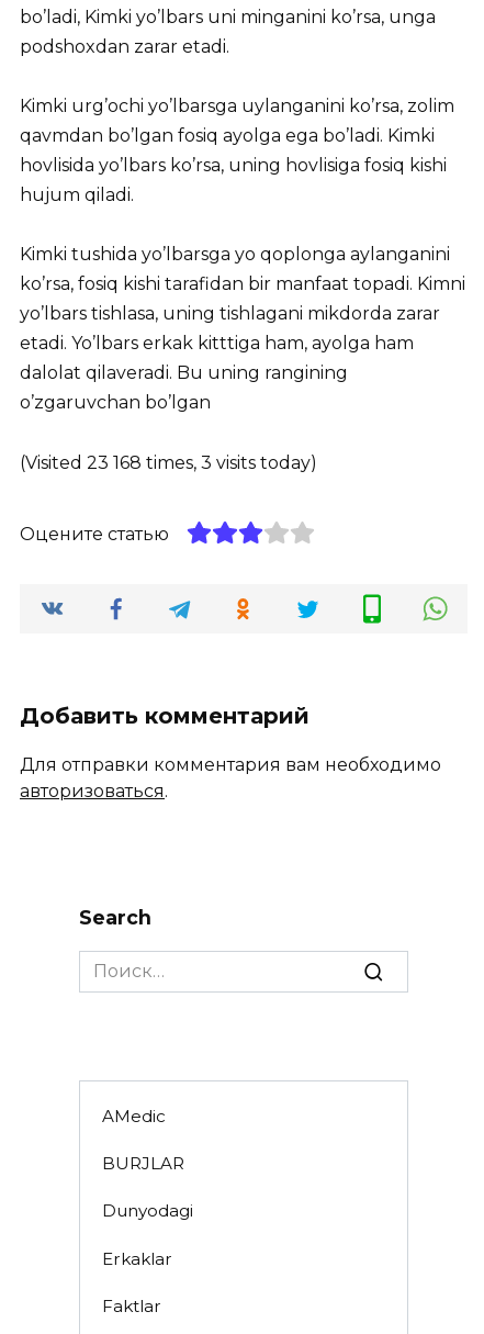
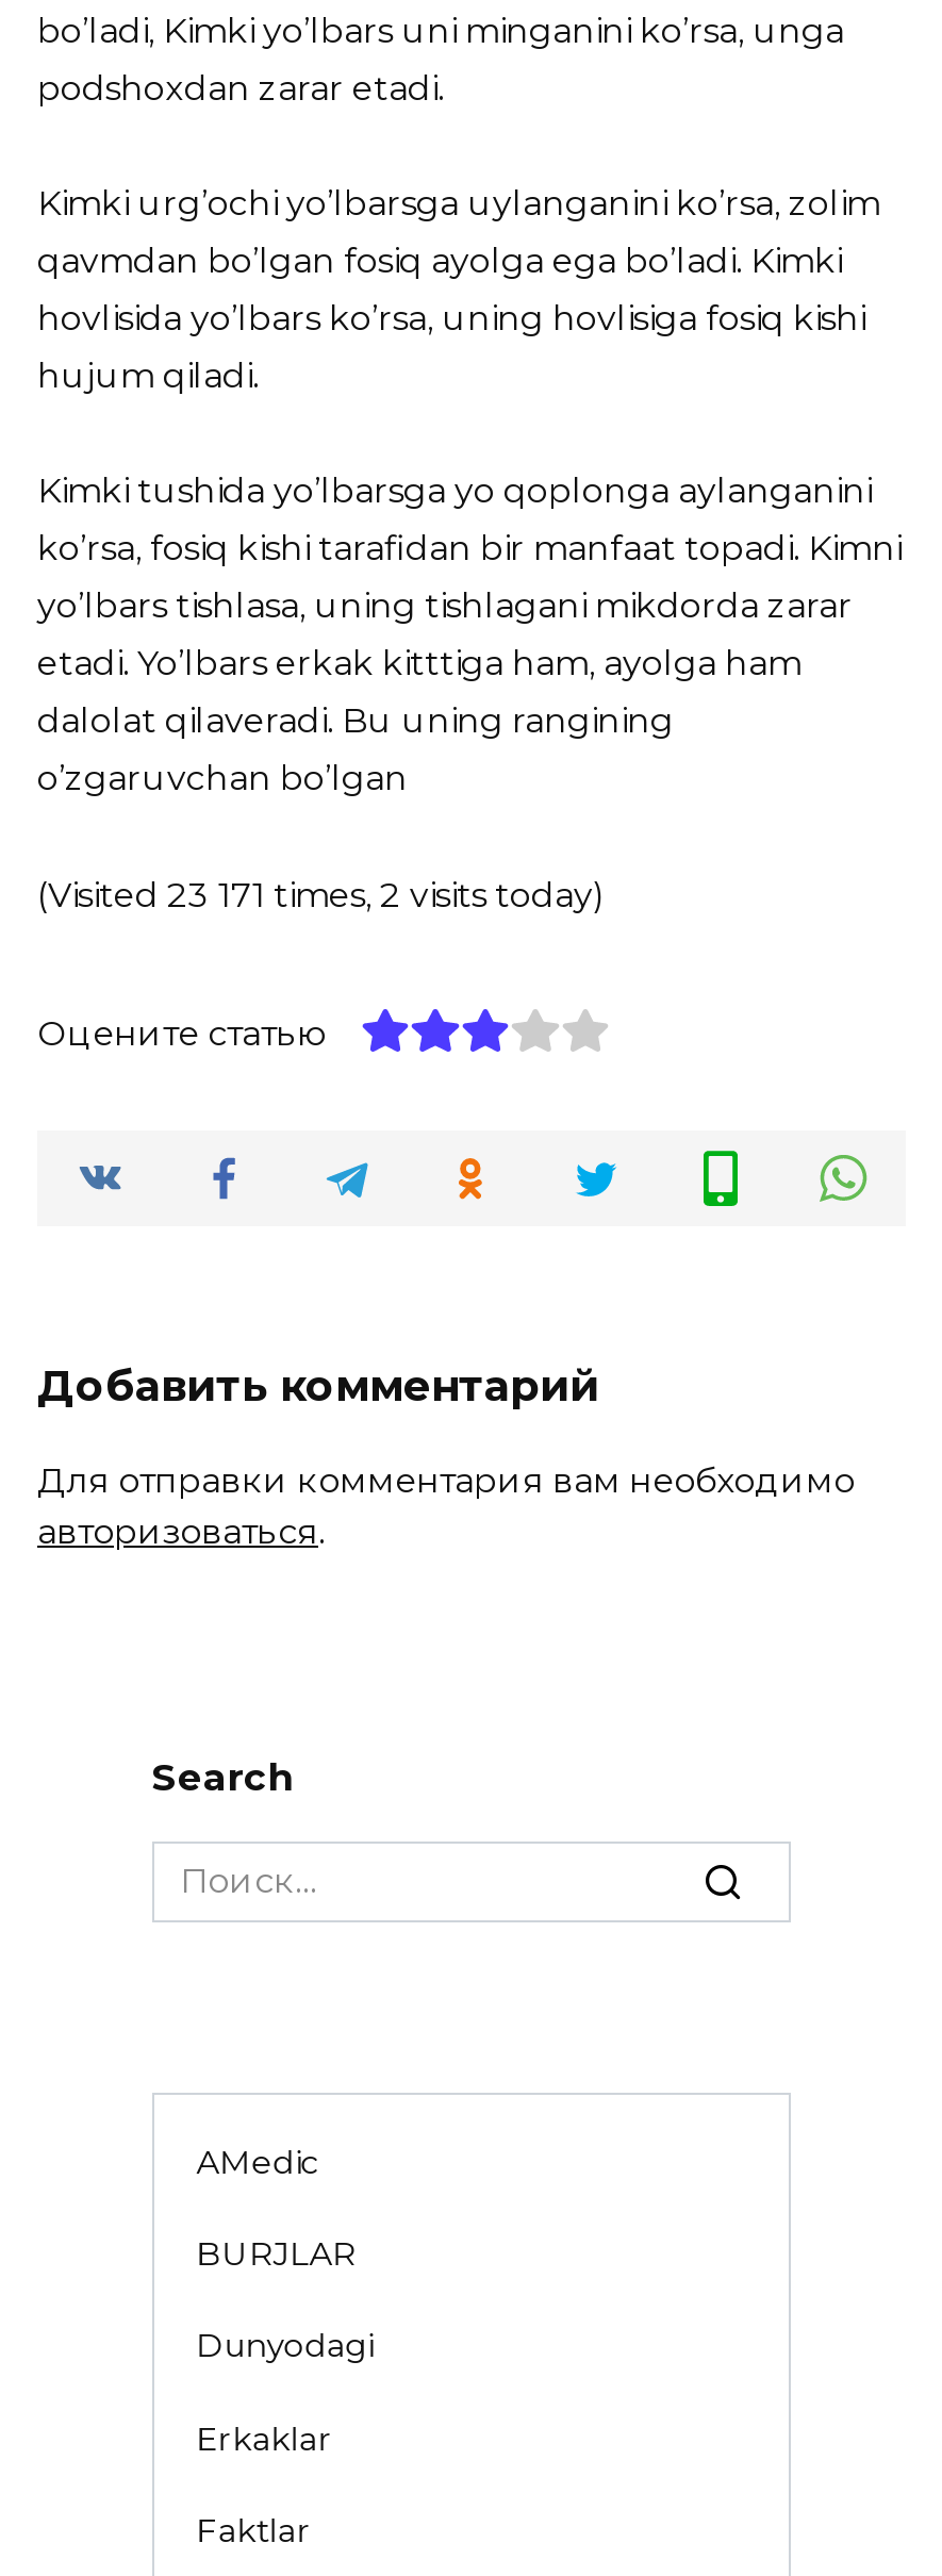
[20,452,317,473] (Visited 23 168 times, 3 visits today) -> [37,874,606,914] (Visited 23 171 times, 2 visits today)

